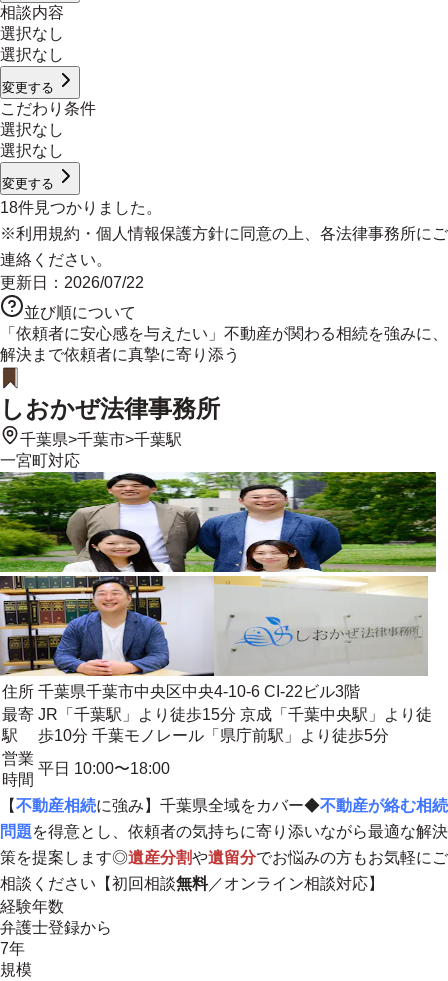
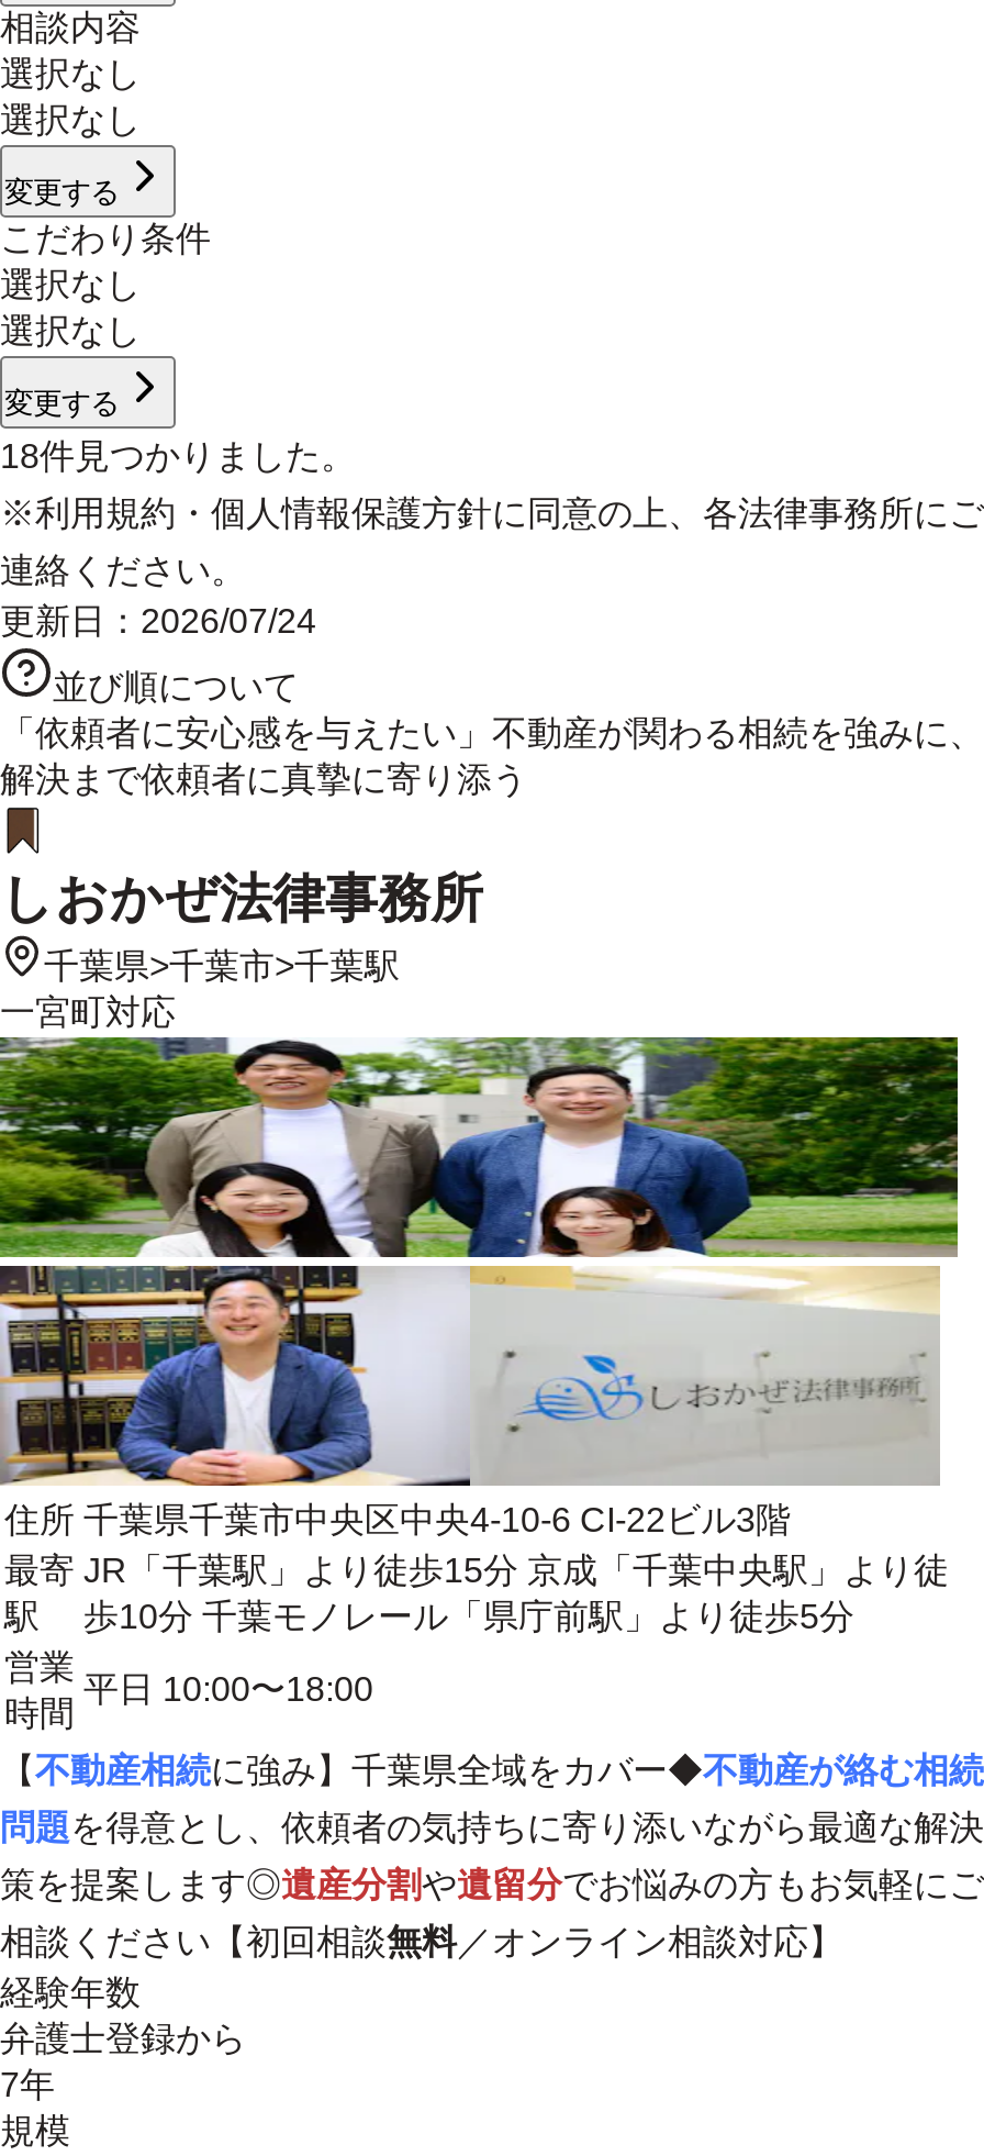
[0,274,144,291] 更新日：2026/07/22 -> [0,602,316,640] 更新日：2026/07/24

